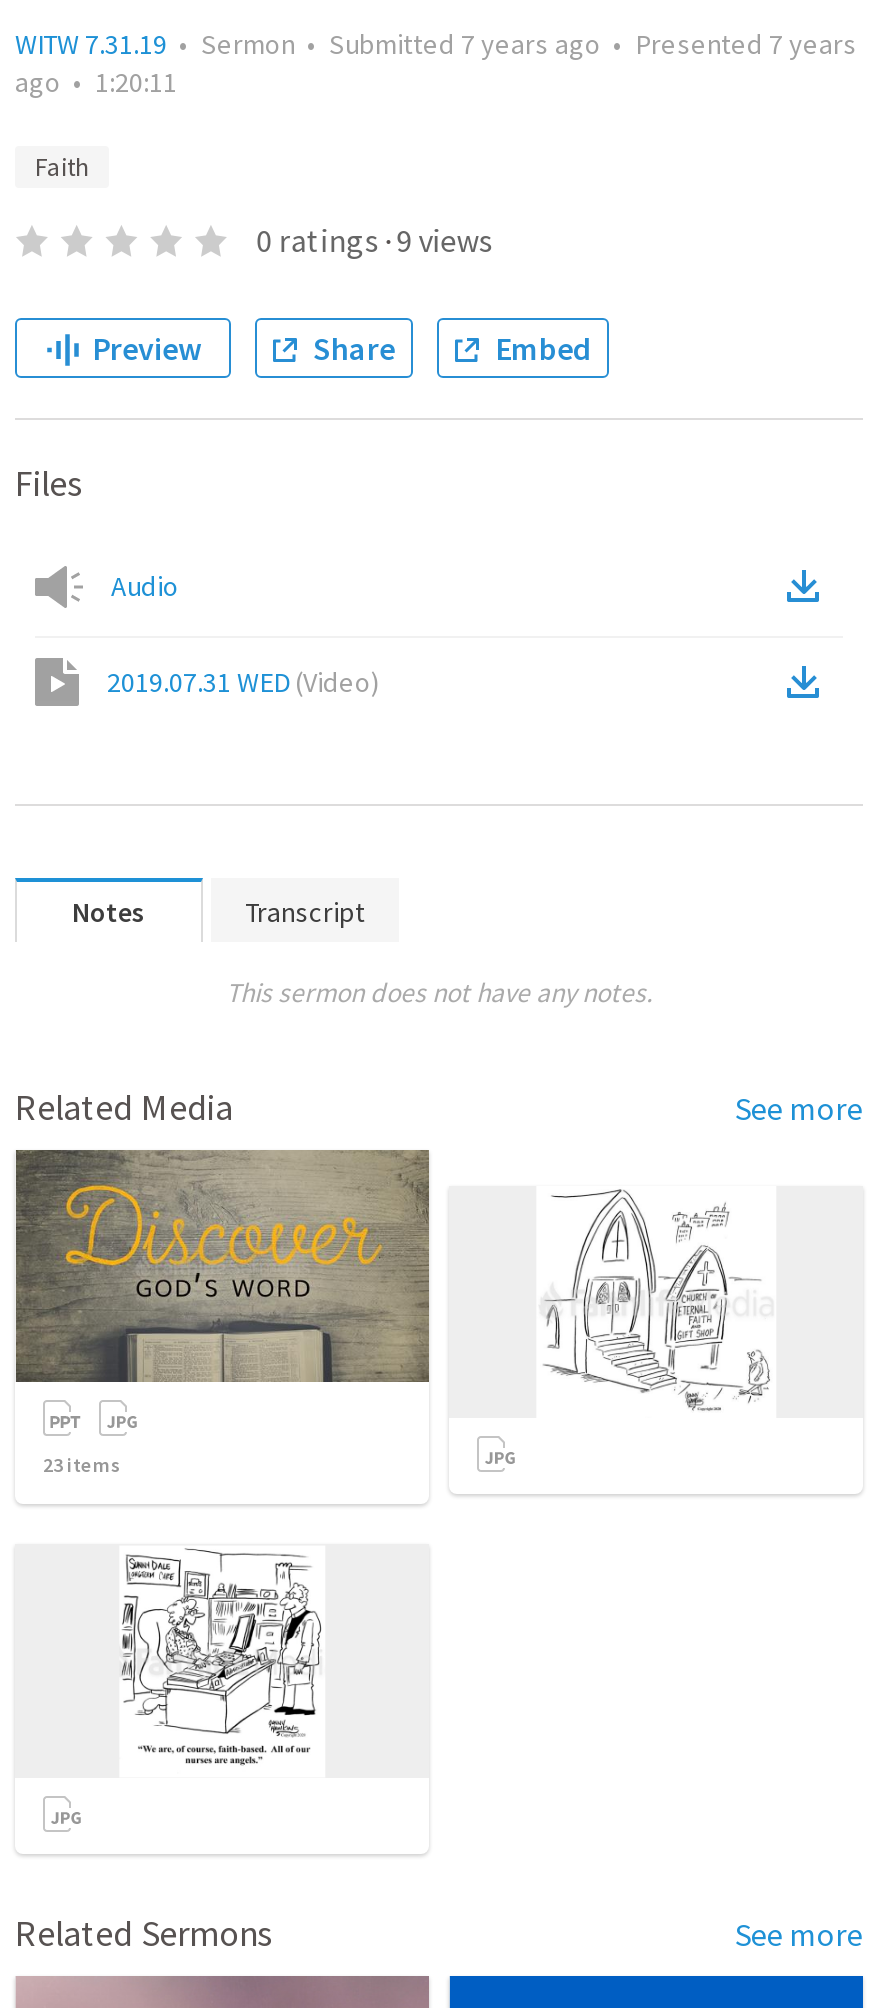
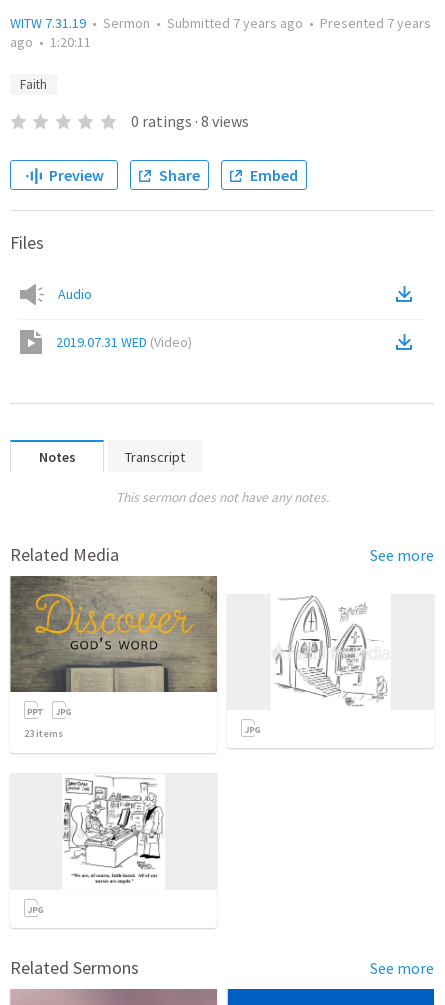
[256,220,492,260] 0 ratings · 9 views -> [131,111,249,131] 0 ratings · 8 views

